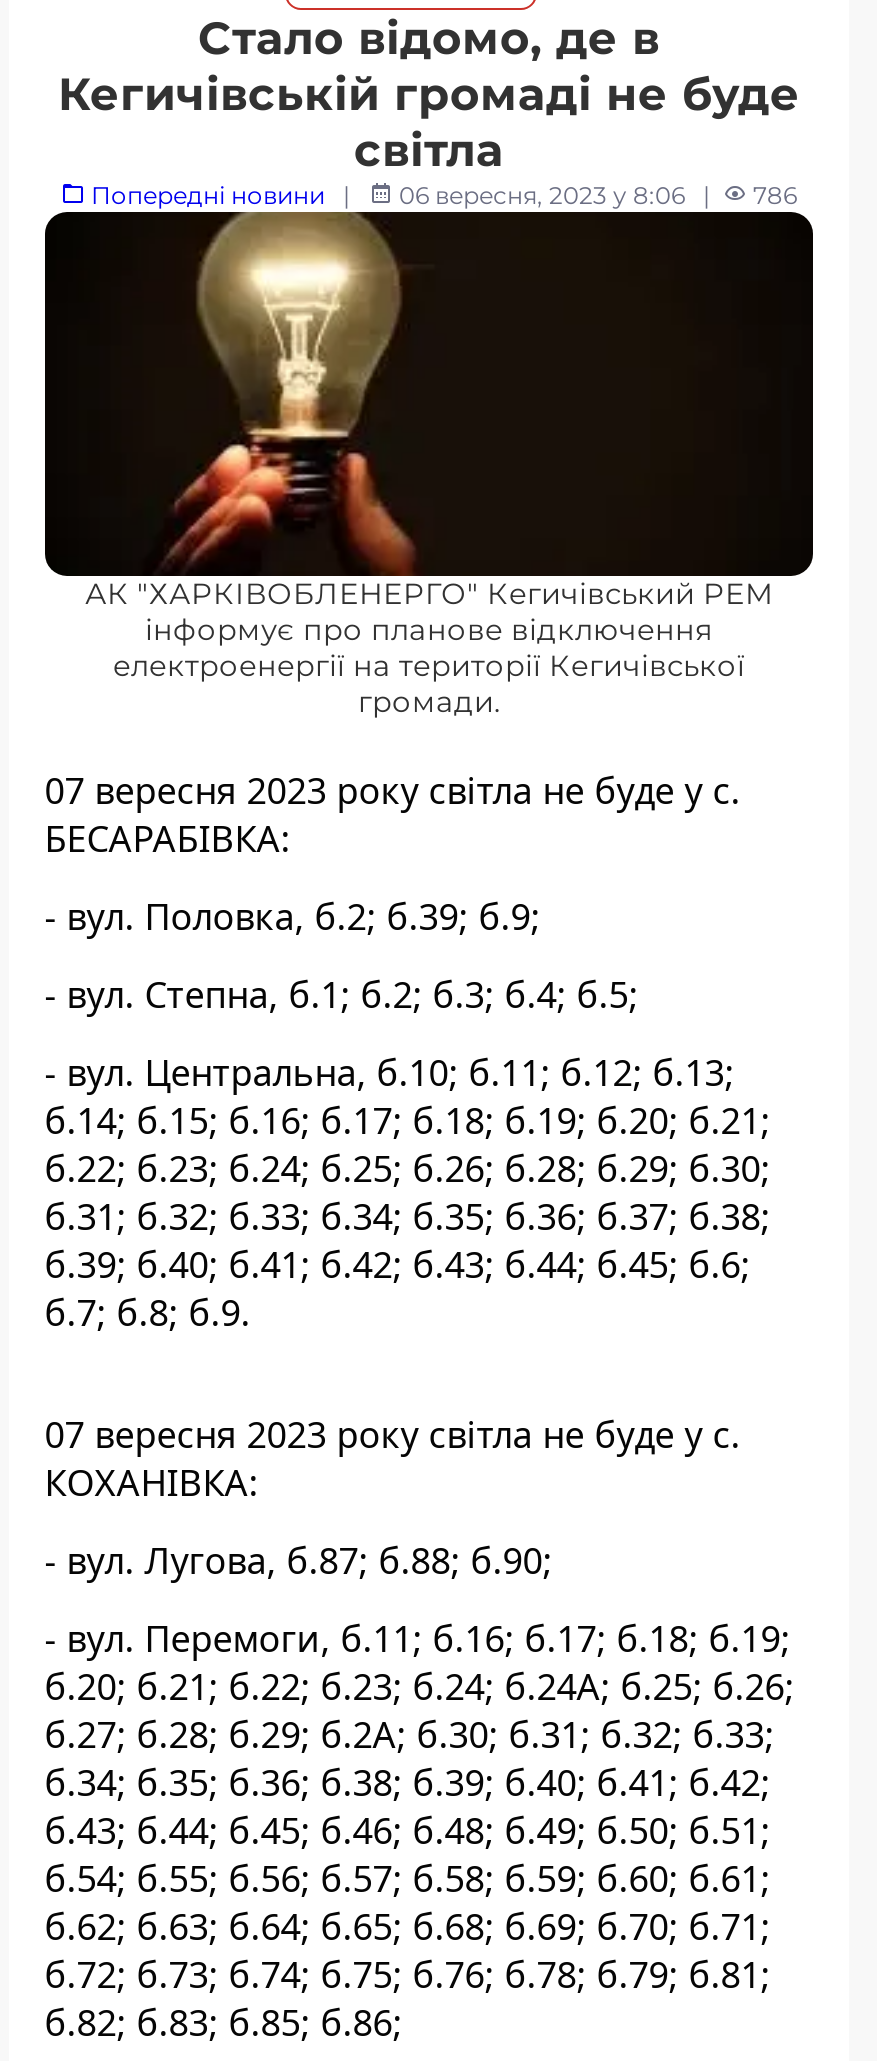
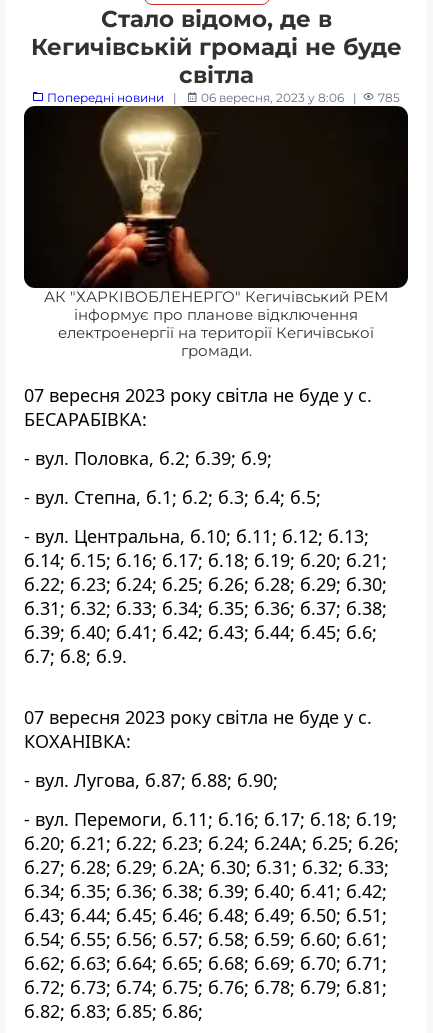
[747,181,797,211] 786 -> [375,90,400,105] 785

